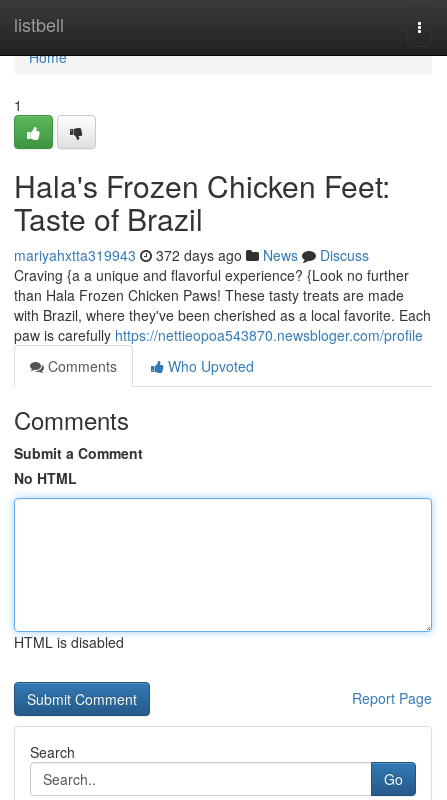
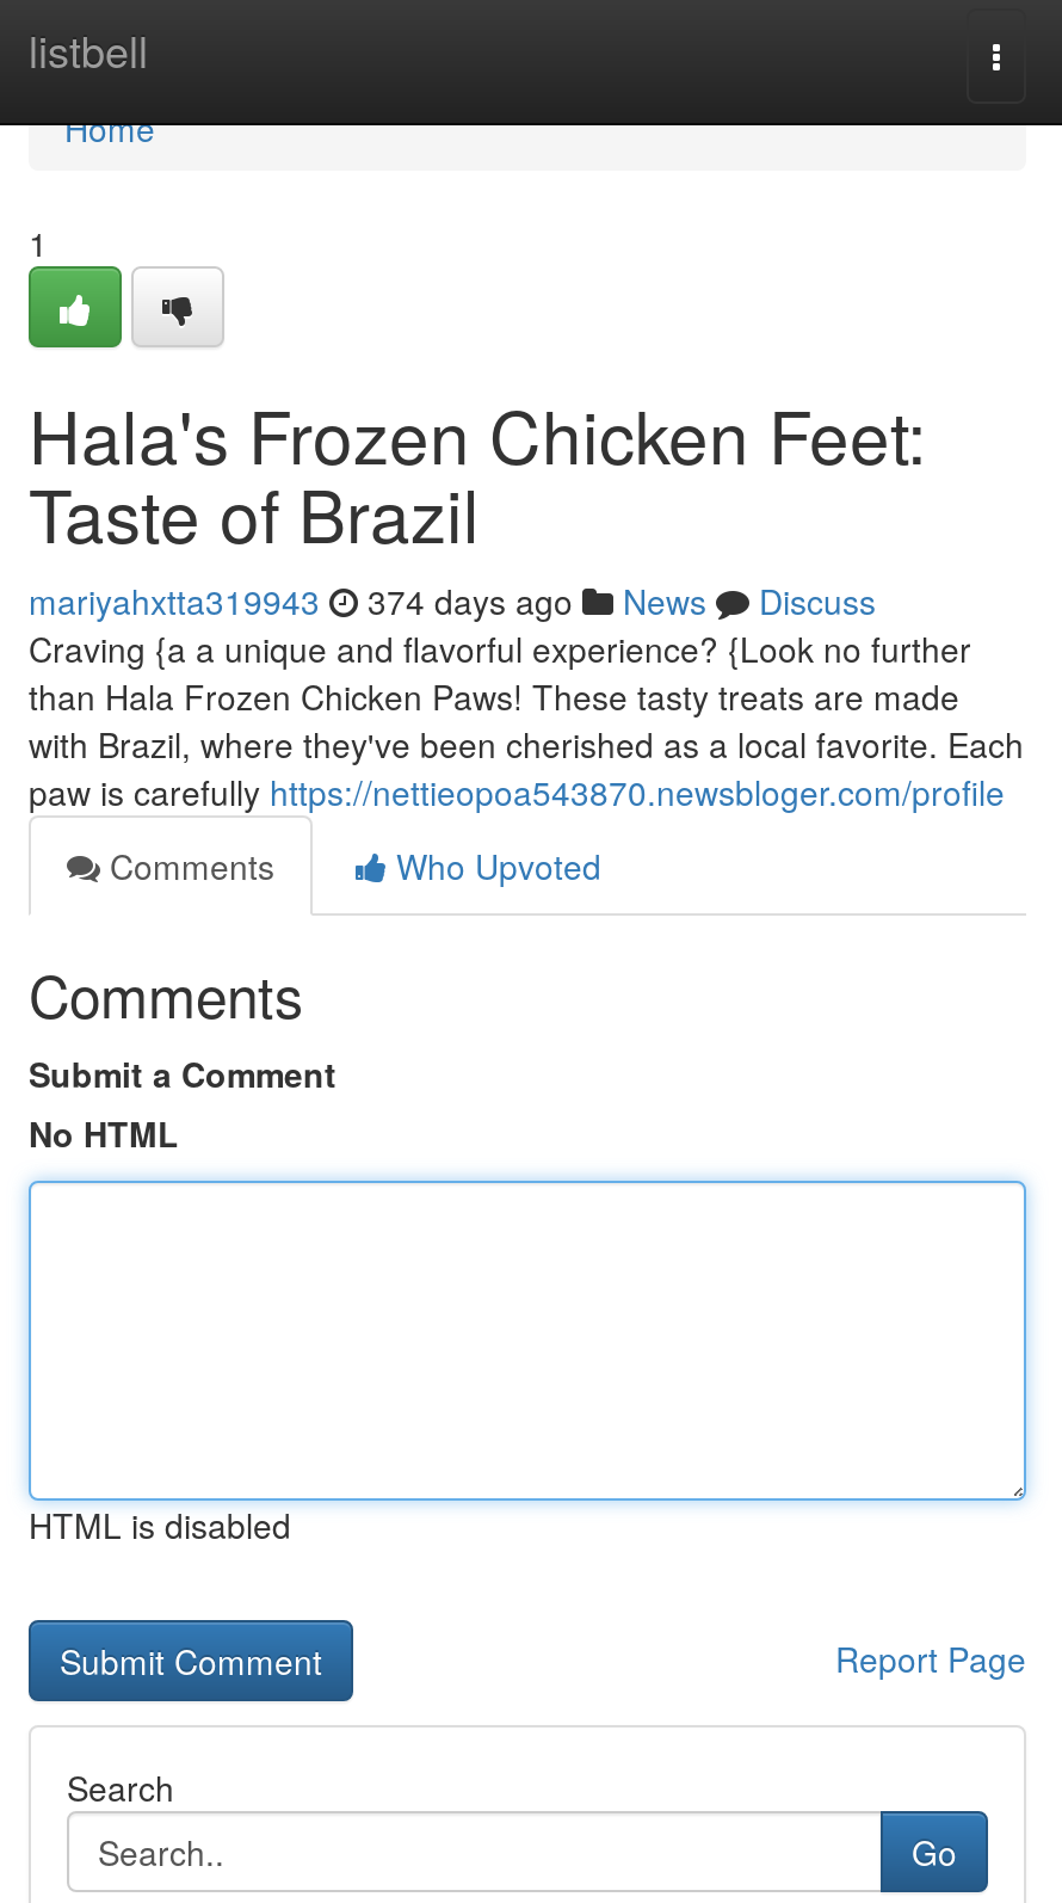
[14,245,369,265] mariyahxtta319943 372 days ago News Discuss -> [29,577,876,624] mariyahxtta319943 374 days ago News Discuss

